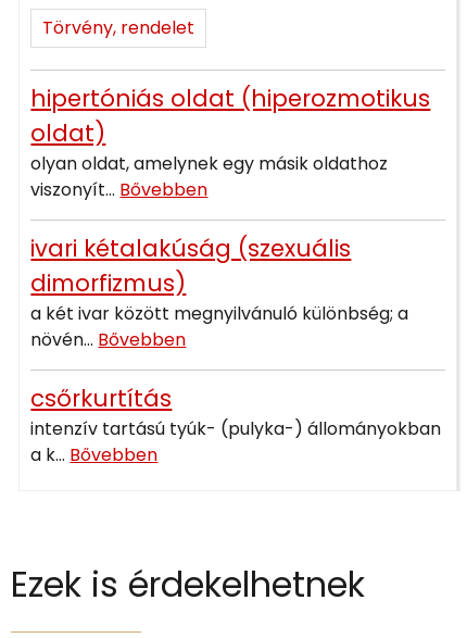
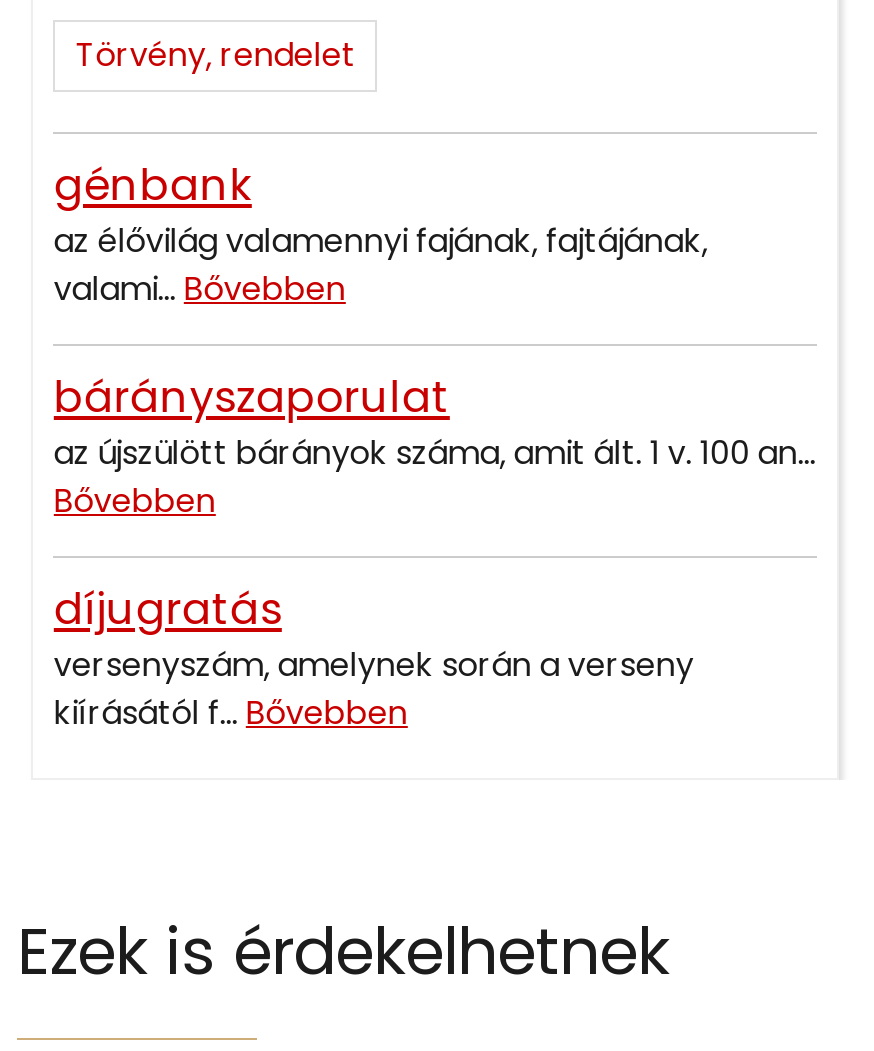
[31,82,431,202] hipertóniás oldat (hiperozmotikus | oldat) | olyan oldat, amelynek egy másik oldathoz | viszonyít... Bővebben -> [54,156,708,312] génbank | az élővilág valamennyi fajának, fajtájának, | valami... Bővebben
[31,232,409,352] ivari kétalakúság (szexuális | dimorfizmus) | a két ivar között megnyilvánuló különbség; a | növén... Bővebben -> [54,368,816,524] bárányszaporulat | az újszülött bárányok száma, amit ált. 1 v. 100 an... | Bővebben
[31,382,441,467] csőrkurtítás | intenzív tartású tyúk- (pulyka-) állományokban | a k... Bővebben -> [54,580,694,736] díjugratás | versenyszám, amelynek során a verseny | kiírásától f... Bővebben

